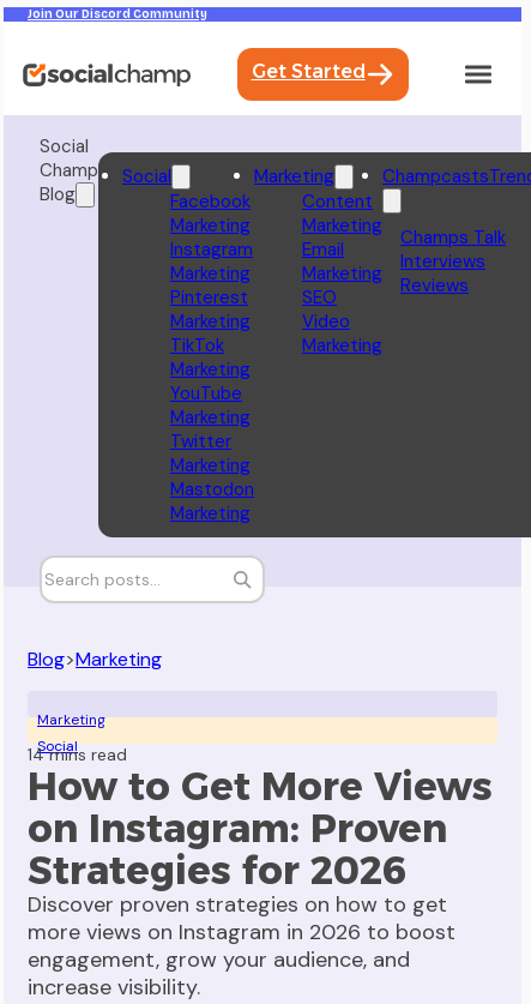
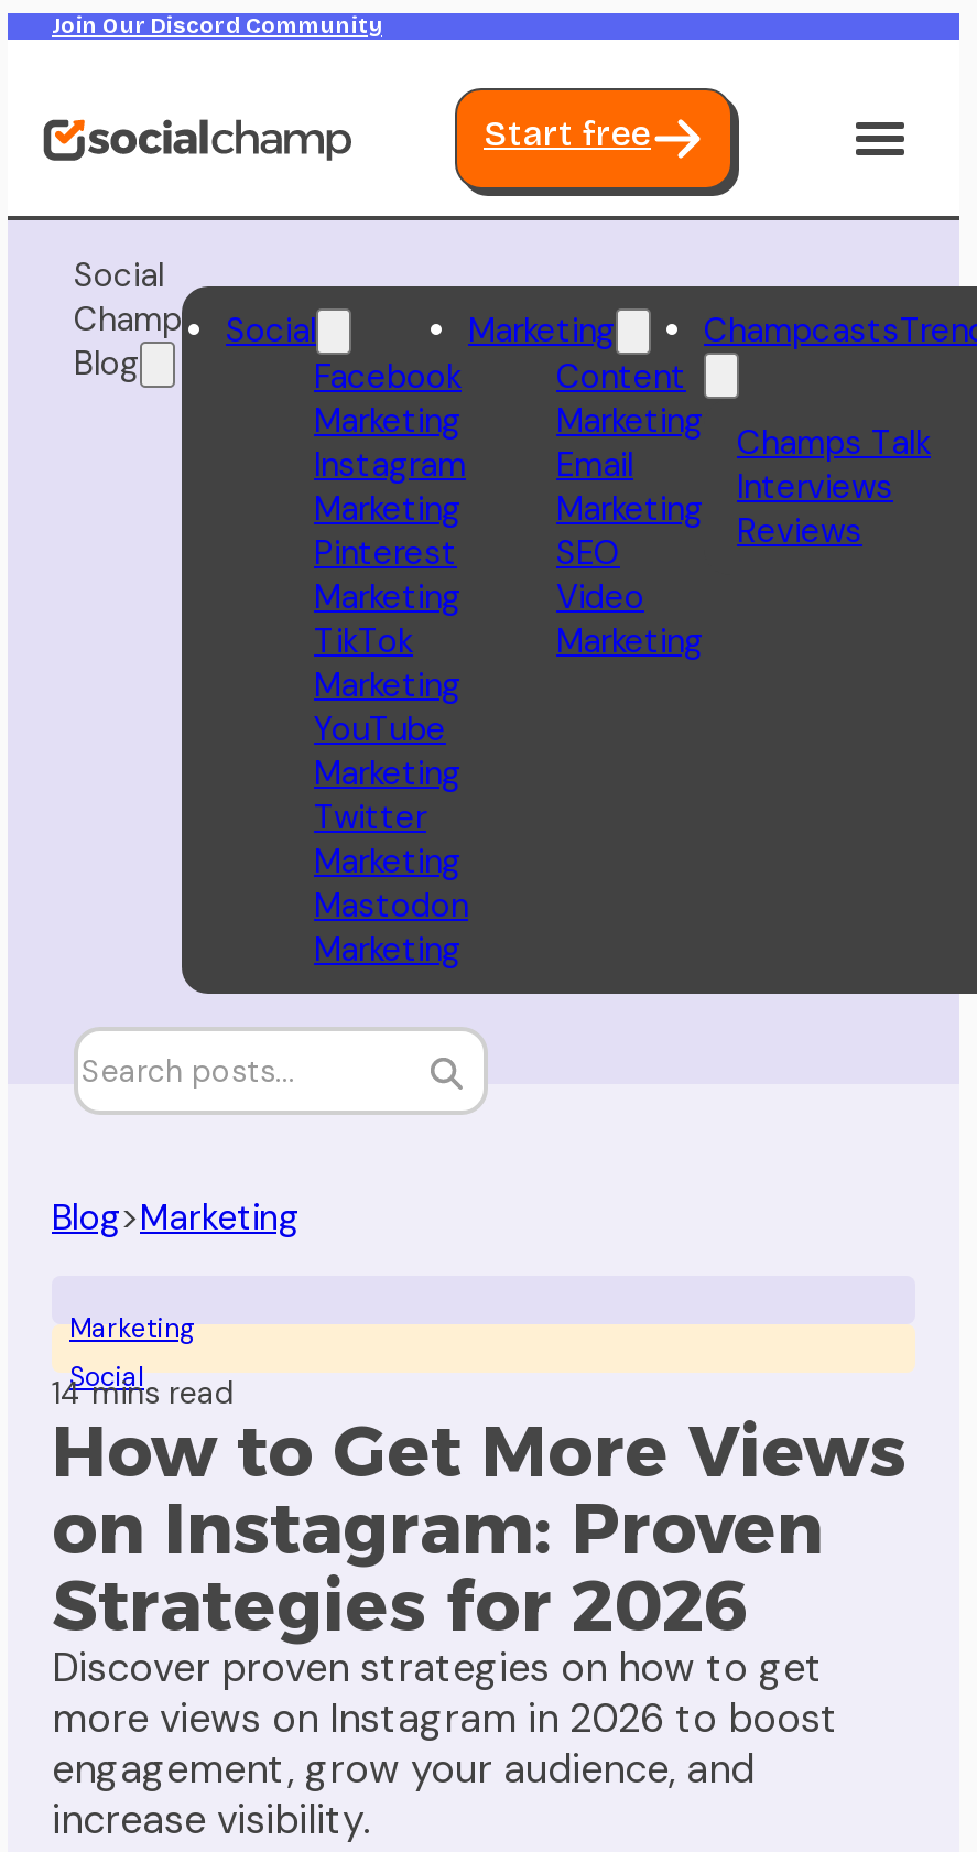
[251,60,365,83] Get Started -> [484,112,651,154] Start free

